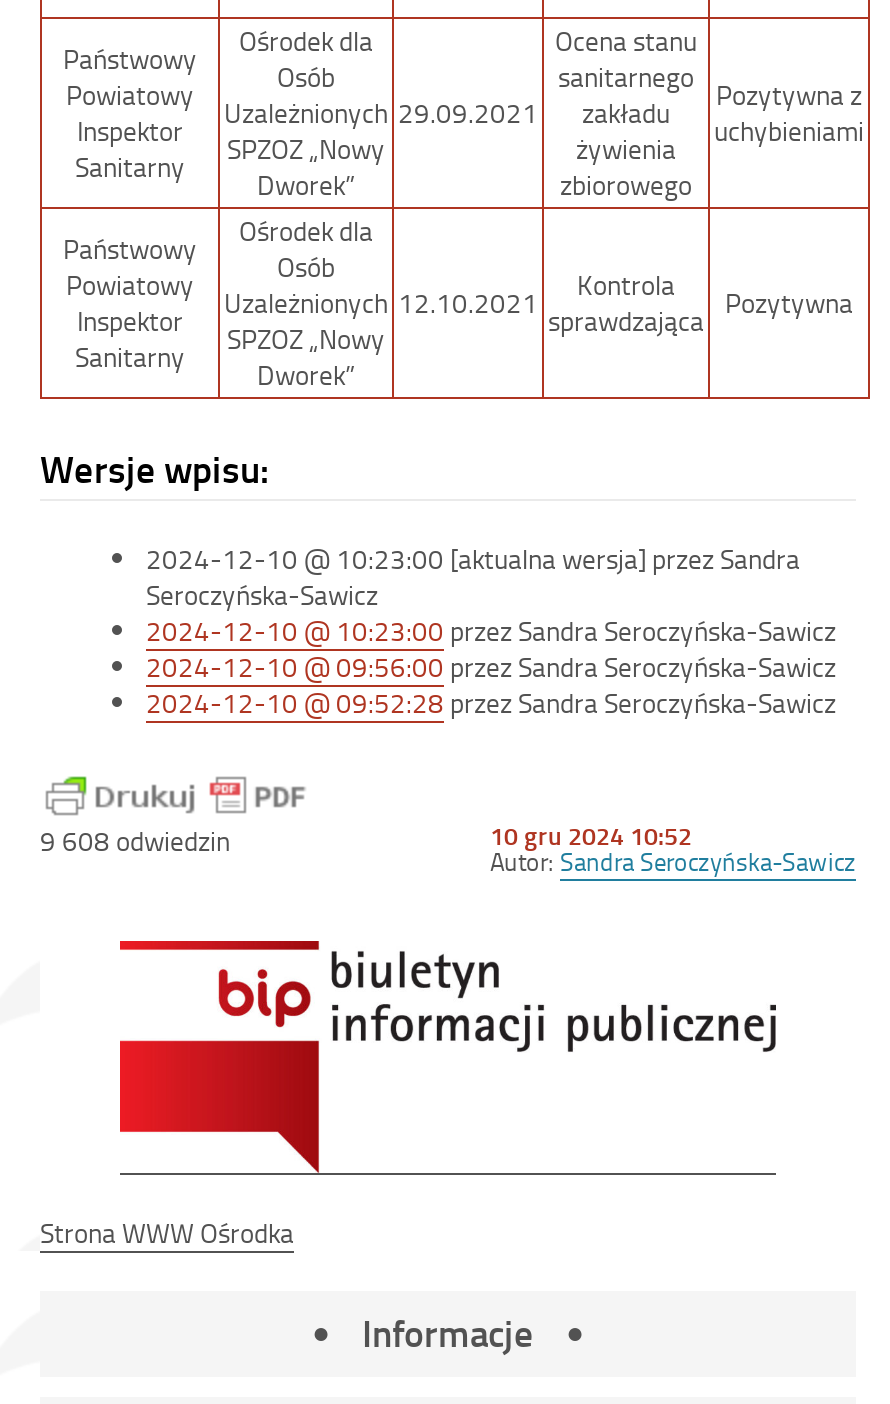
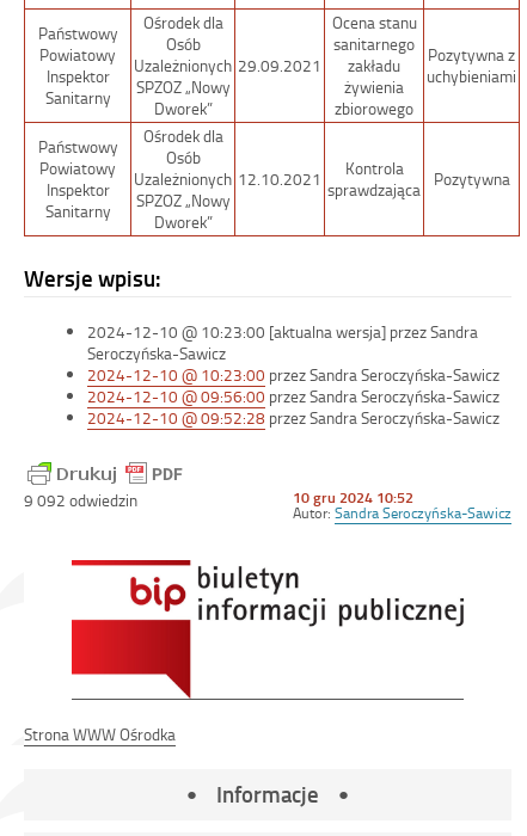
[40,820,230,858] 9 608 odwiedzin -> [24,488,137,511] 9 092 odwiedzin

